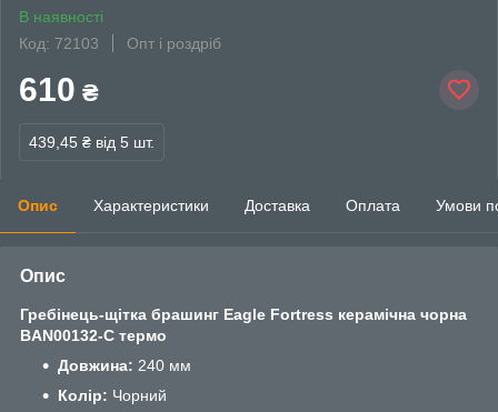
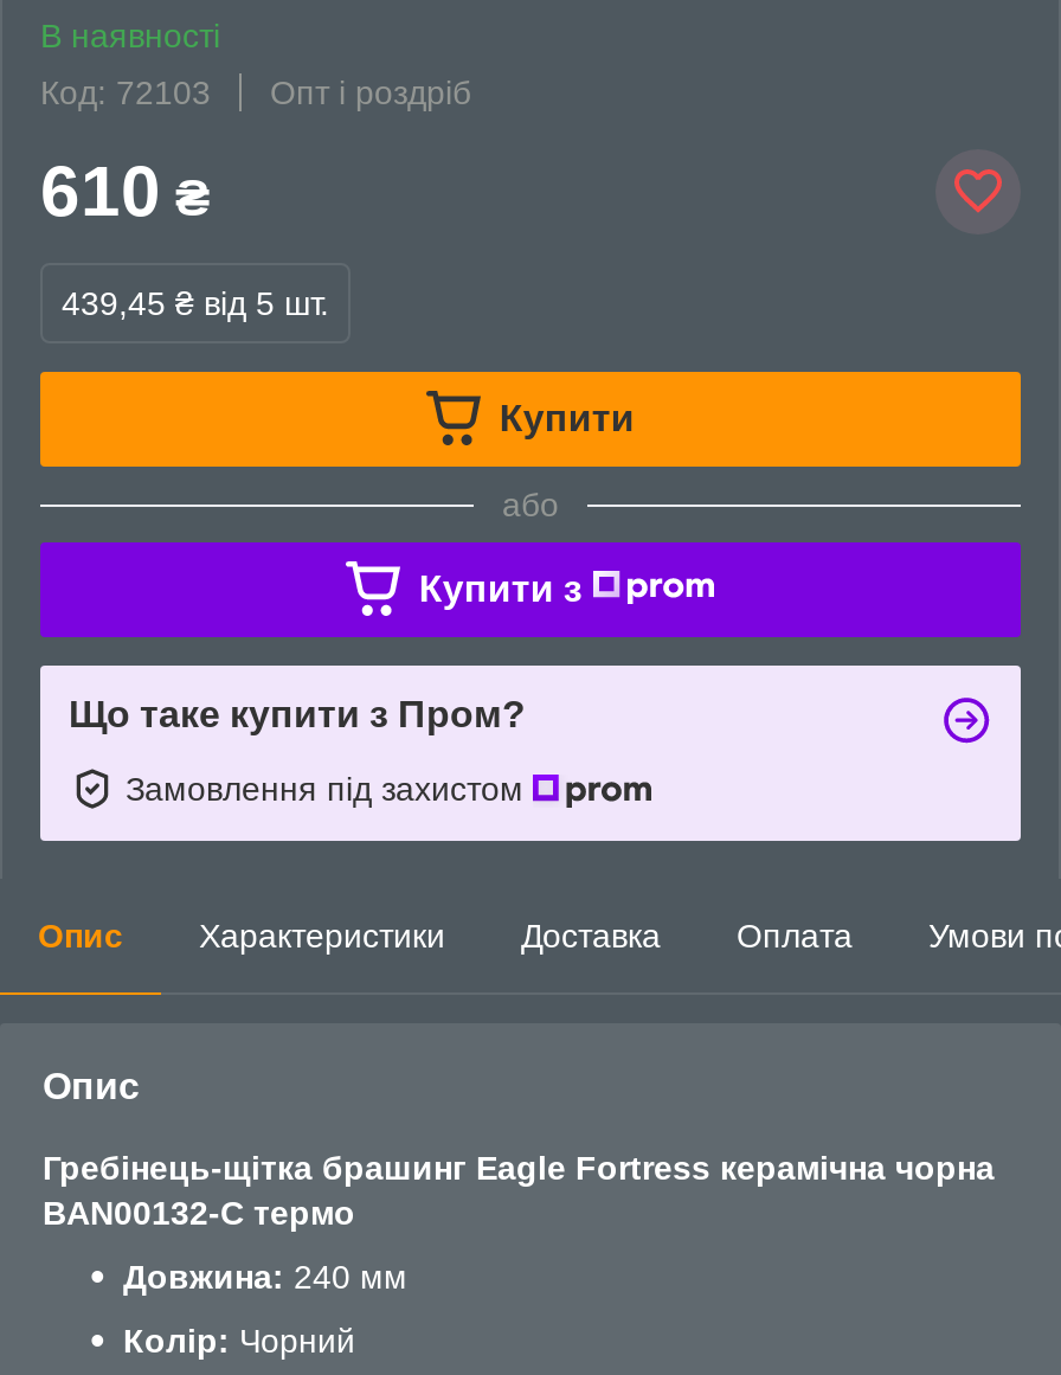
none -> [38,397,1023,843] [image] | Купити | або | Купити з | Що таке купити з Пром? | Замовлення під захистом

